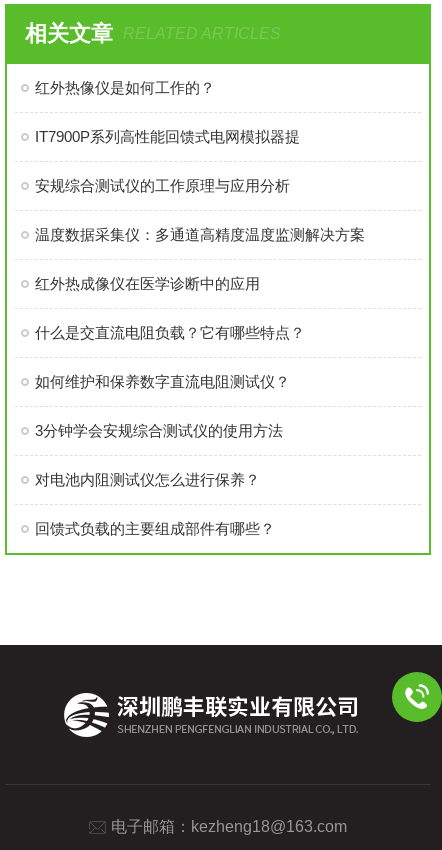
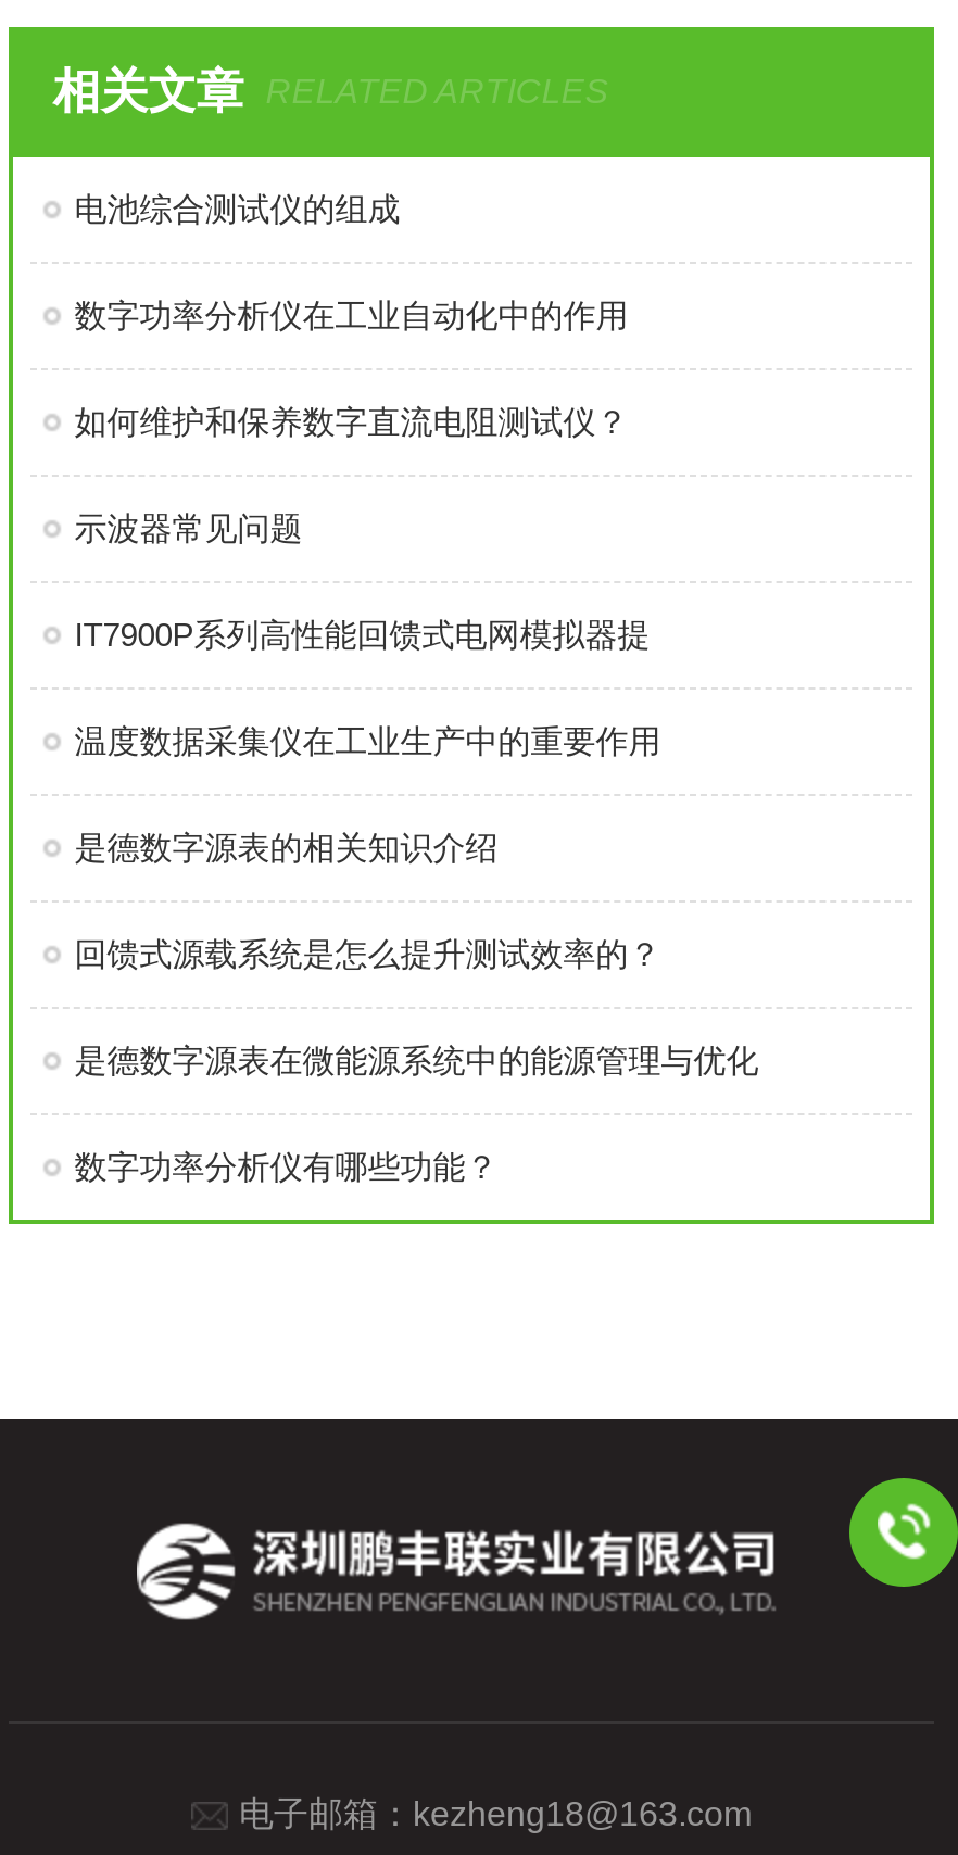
[35,78,215,95] 红外热像仪是如何工作的？ -> [74,189,628,545] 电池综合测试仪的组成 | 数字功率分析仪在工业自动化中的作用 | 示波器常见问题
moved [35,127,300,144] -> [74,615,650,652]: IT7900P系列高性能回馈式电网模拟器提
[35,176,365,536] 安规综合测试仪的工作原理与应用分析 | 温度数据采集仪：多通道高精度温度监测解决方案 | 红外热成像仪在医学诊断中的应用 | 什么是交直流电阻负载？它有哪些特点？ | 3分钟学会安规综合测试仪的使用方法 | 对电池内阻测试仪怎么进行保养？ | 回馈式负载的主要组成部件有哪些？ -> [74,721,759,1184] 温度数据采集仪在工业生产中的重要作用 | 是德数字源表的相关知识介绍 | 回馈式源载系统是怎么提升测试效率的？ | 是德数字源表在微能源系统中的能源管理与优化 | 数字功率分析仪有哪些功能？
moved [35,372,290,389] -> [74,402,628,439]: 如何维护和保养数字直流电阻测试仪？

